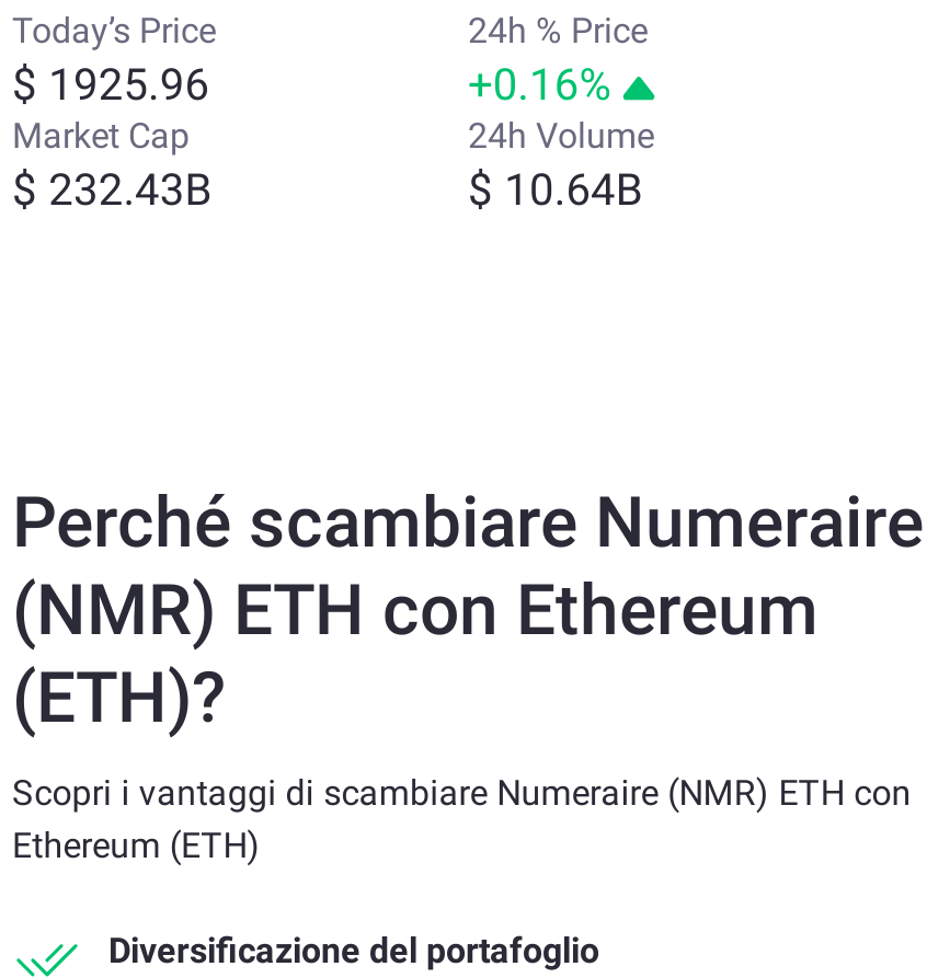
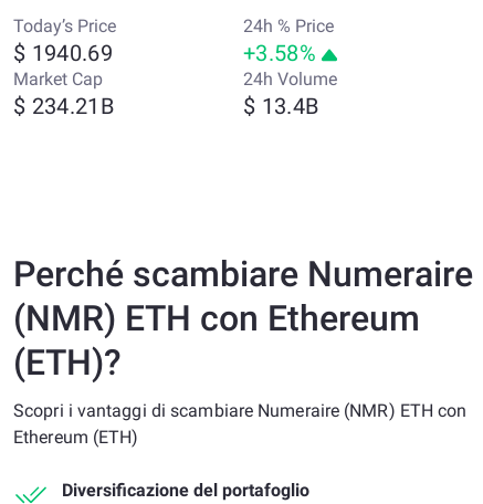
[12,58,210,111] $ 1925.96 -> [13,40,113,66] $ 1940.69
[468,58,613,111] +0.16% -> [243,40,316,66] +3.58%
[12,163,212,216] $ 232.43B -> [13,93,114,119] $ 234.21B
[468,163,643,216] $ 10.64B -> [243,93,319,119] $ 13.4B

